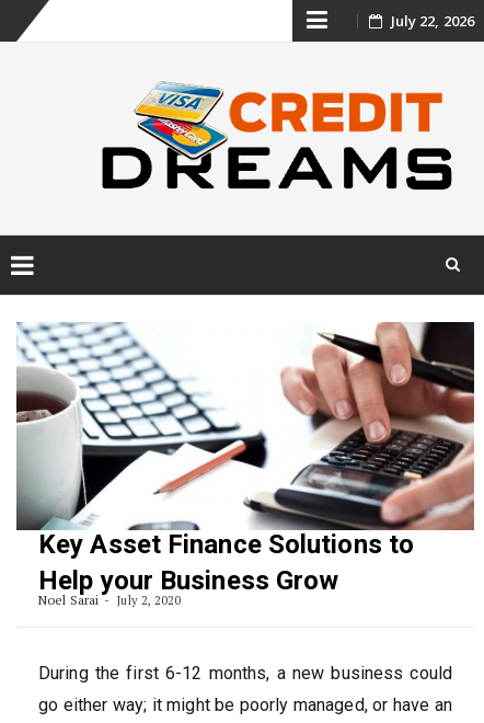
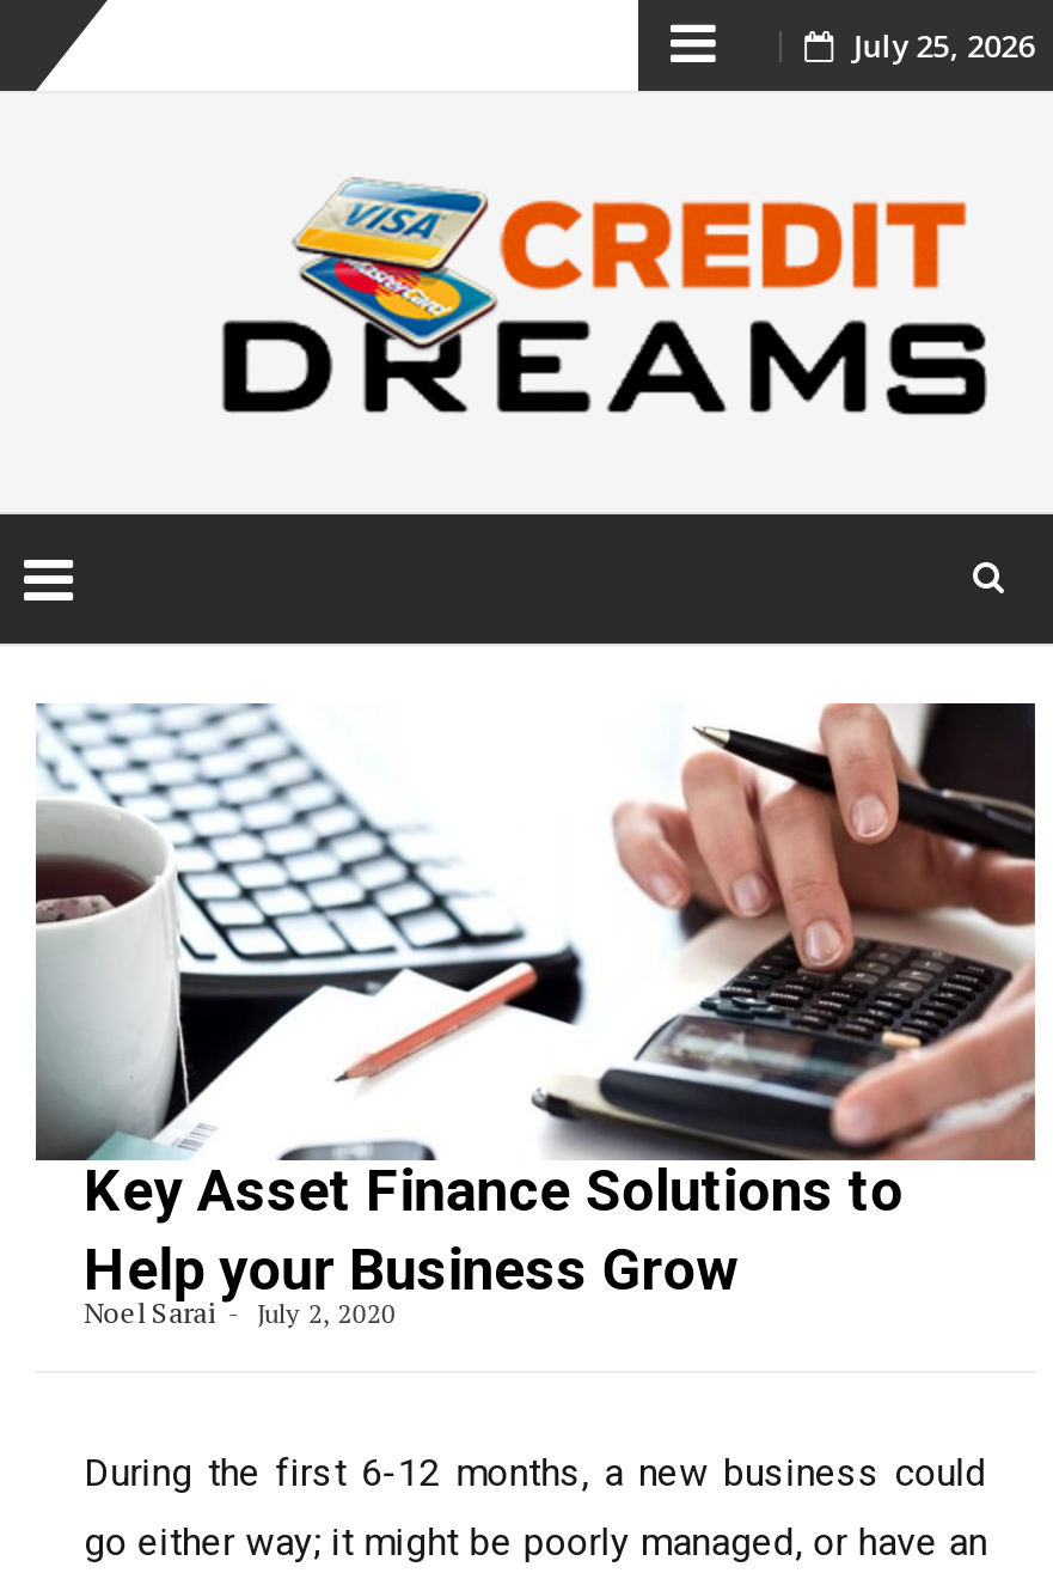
[391,11,474,31] July 22, 2026 -> [853,24,1035,67] July 25, 2026

